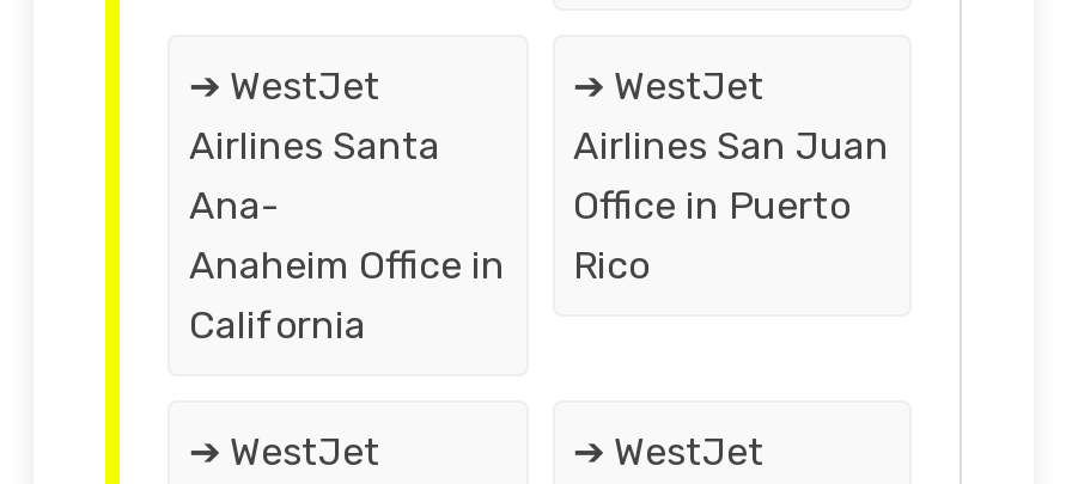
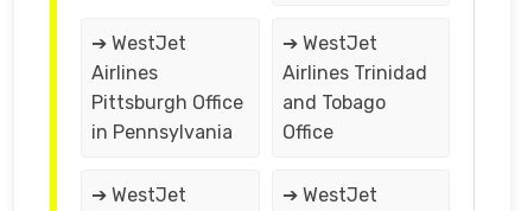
[189,122,505,347] Airlines Santa | Ana- | Anaheim Office in | California -> [91,61,243,143] Airlines | Pittsburgh Office | in Pennsylvania
[573,122,889,287] Airlines San Juan | Office in Puerto | Rico -> [282,61,427,143] Airlines Trinidad | and Tobago | Office

